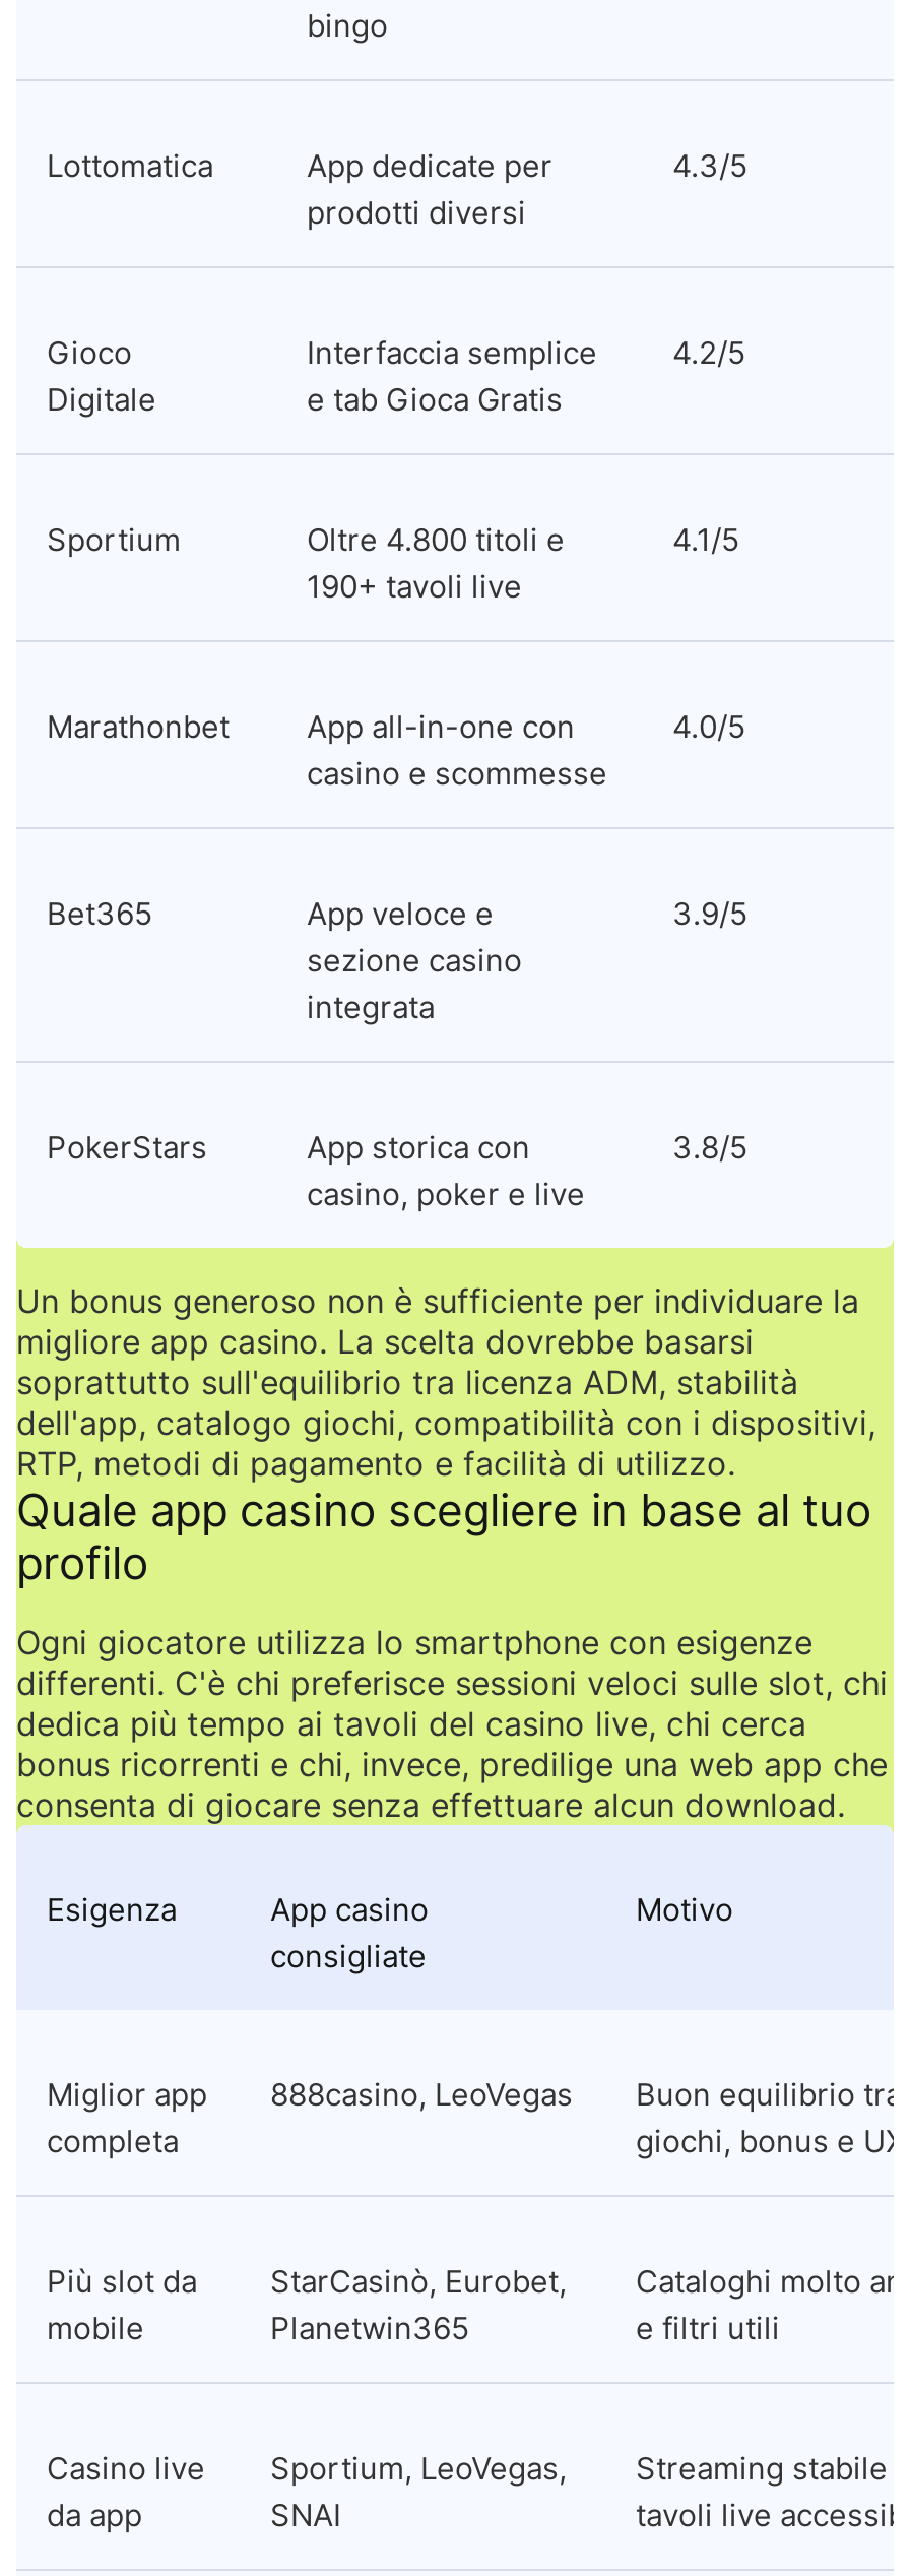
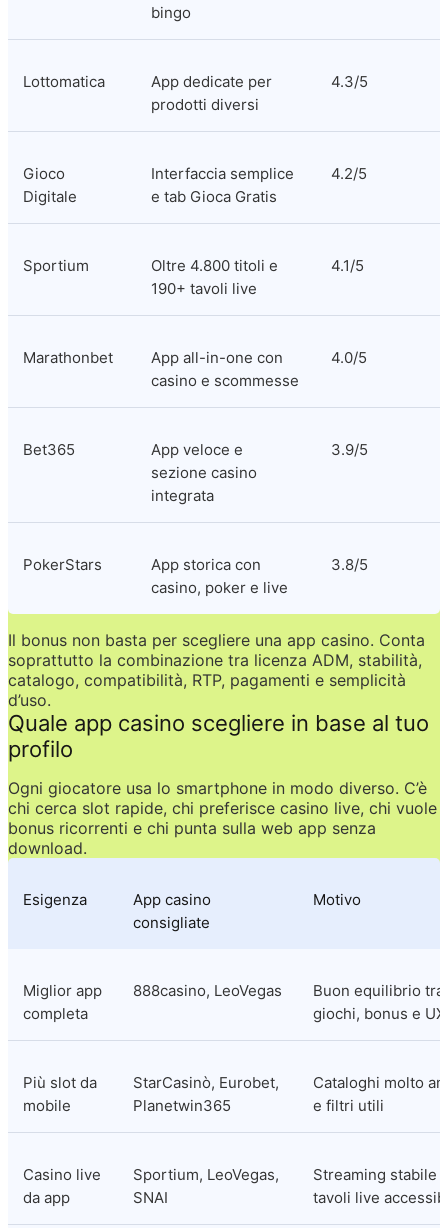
[16,1280,875,1484] Un bonus generoso non è sufficiente per individuare la | migliore app casino. La scelta dovrebbe basarsi | soprattutto sull'equilibrio tra licenza ADM, stabilità | dell'app, catalogo giochi, compatibilità con i dispositivi, | RTP, metodi di pagamento e facilità di utilizzo. -> [8,630,425,710] Il bonus non basta per scegliere una app casino. Conta | soprattutto la combinazione tra licenza ADM, stabilità, | catalogo, compatibilità, RTP, pagamenti e semplicità | d’uso.
[16,1622,888,1825] Ogni giocatore utilizza lo smartphone con esigenze | differenti. C'è chi preferisce sessioni veloci sulle slot, chi | dedica più tempo ai tavoli del casino live, chi cerca | bonus ricorrenti e chi, invece, predilige una web app che | consenta di giocare senza effettuare alcun download. -> [8,778,437,858] Ogni giocatore usa lo smartphone in modo diverso. C’è | chi cerca slot rapide, chi preferisce casino live, chi vuole | bonus ricorrenti e chi punta sulla web app senza | download.

